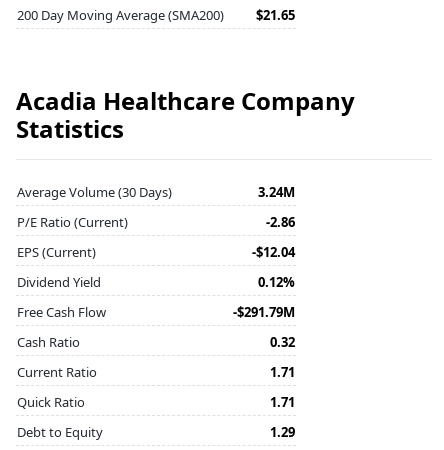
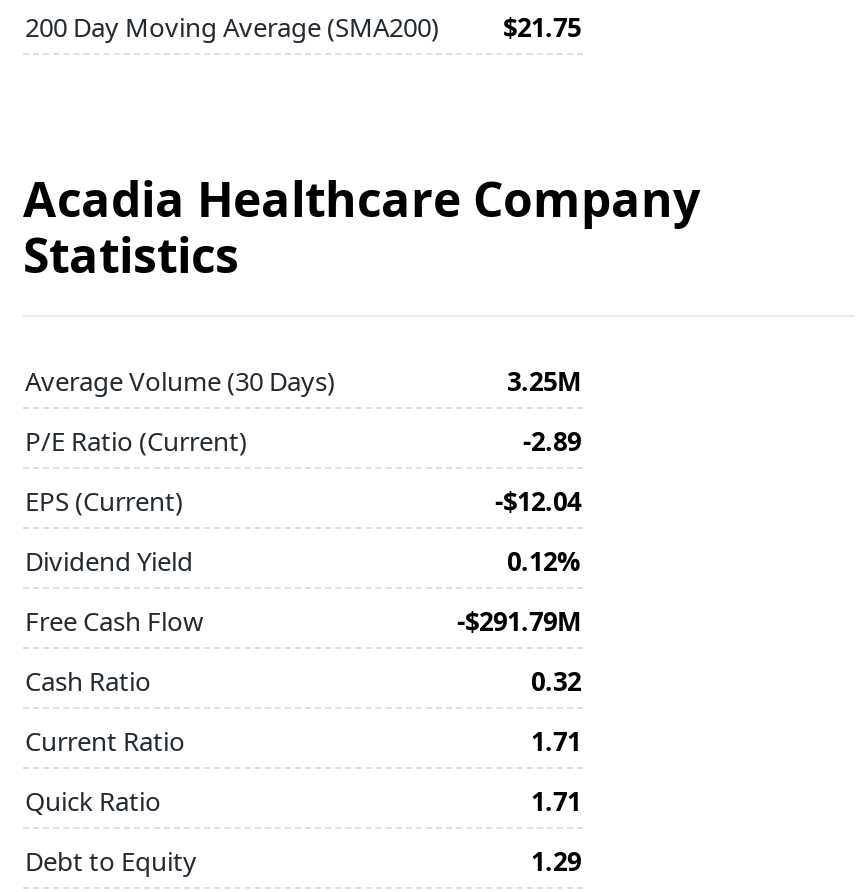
[17,6,295,24] 200 Day Moving Average (SMA200) $21.65 -> [25,9,581,45] 200 Day Moving Average (SMA200) $21.75
[258,183,295,201] 3.24M -> [507,363,581,399] 3.25M
[266,213,295,231] -2.86 -> [523,423,581,459] -2.89

